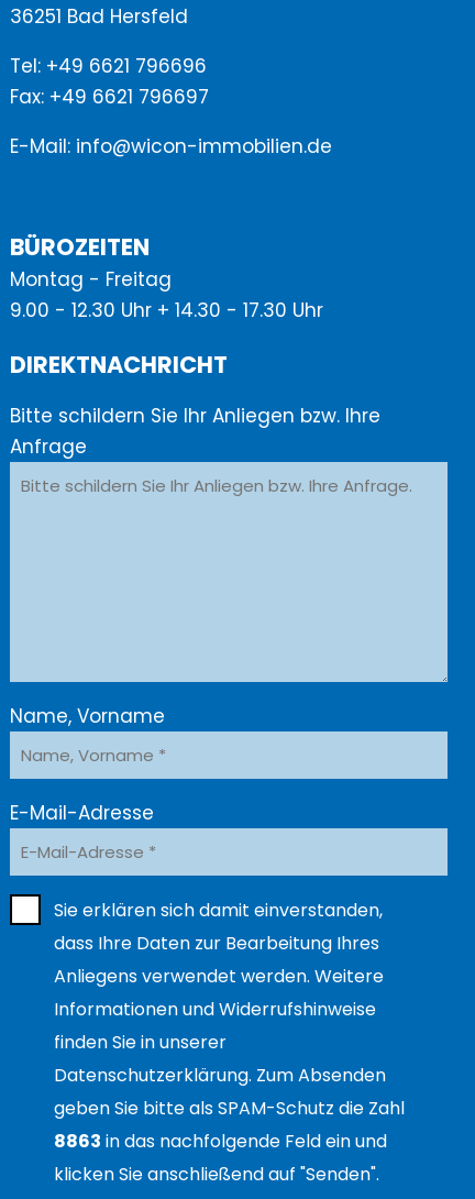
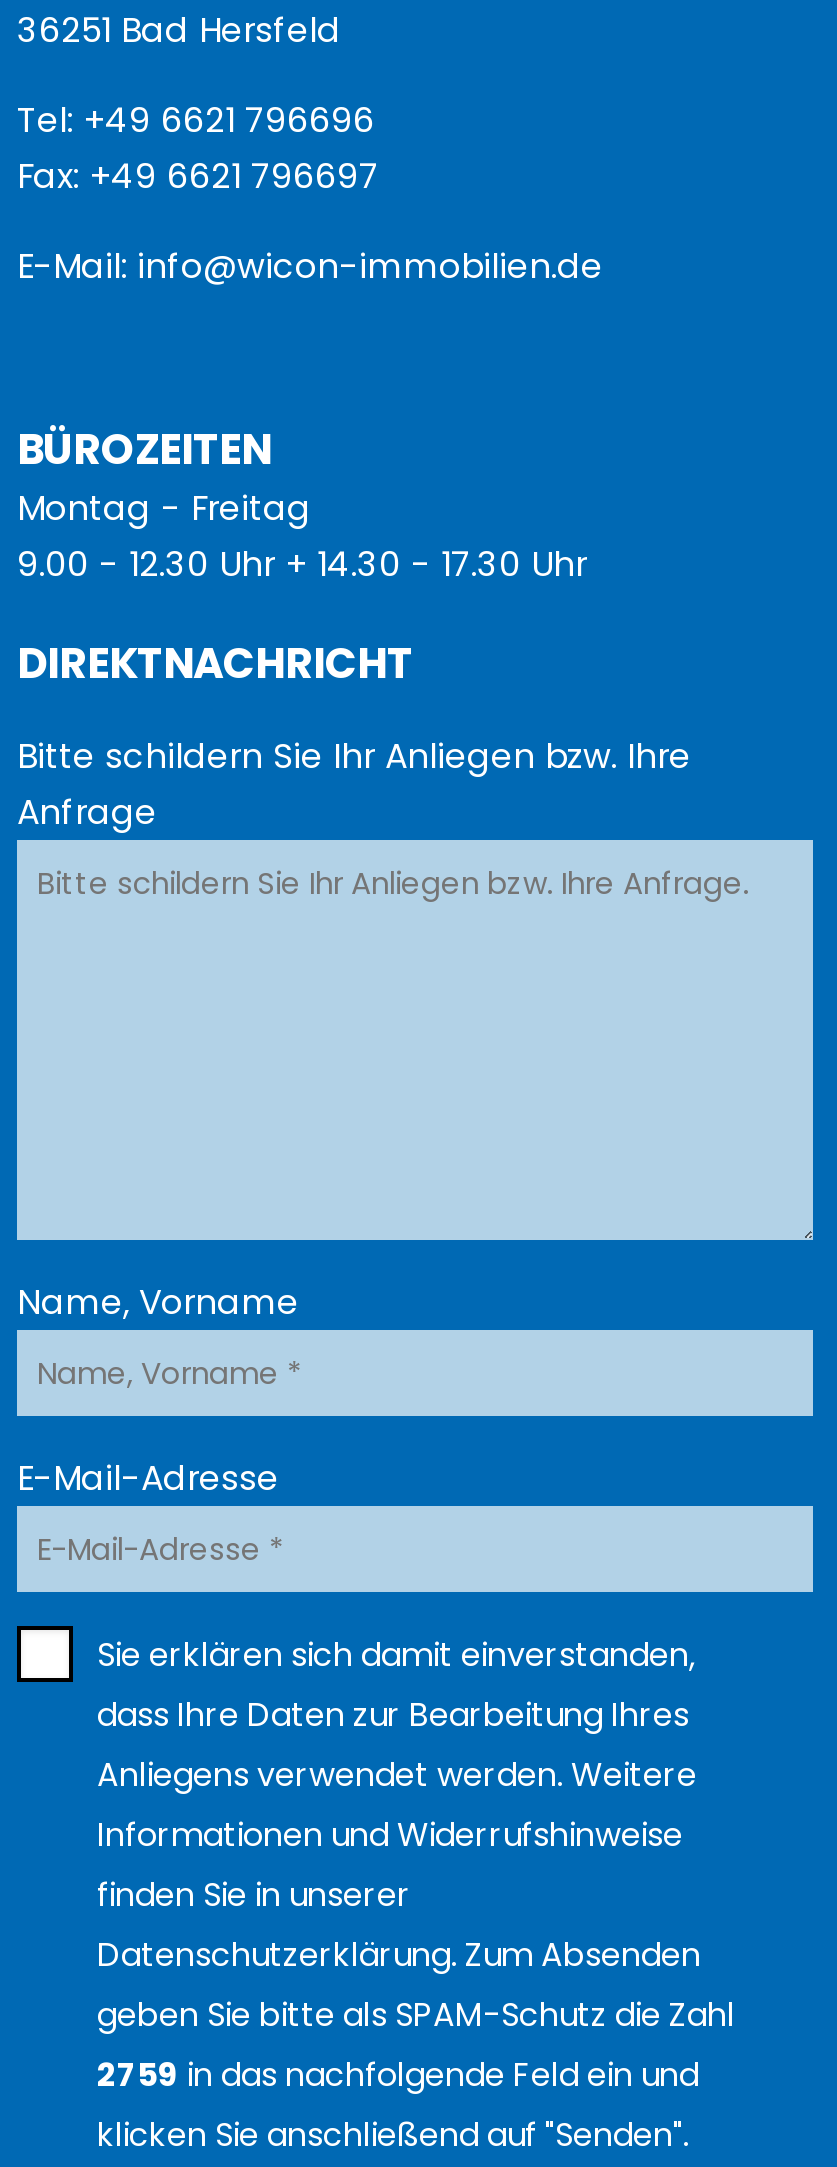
[54,1129,387,1154] 8863 in das nachfolgende Feld ein und -> [97,2052,699,2098] 2759 in das nachfolgende Feld ein und

